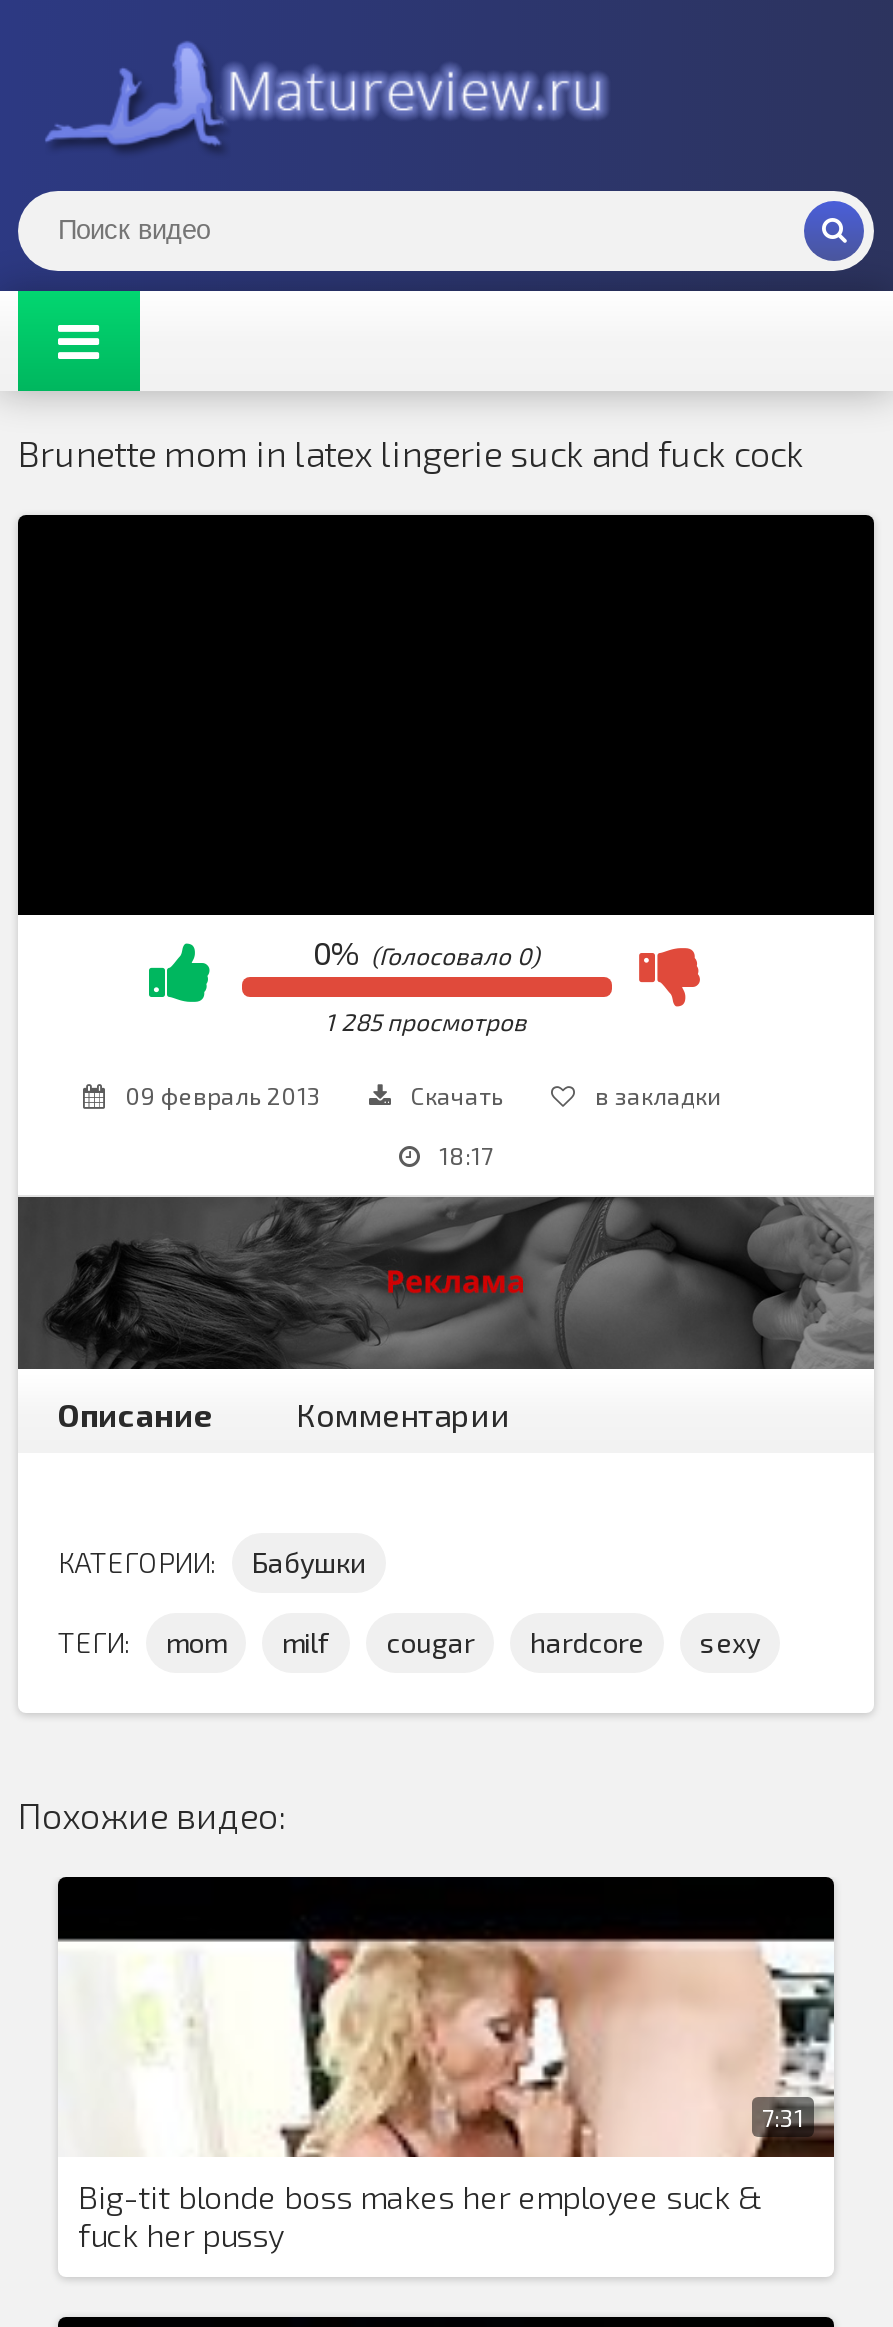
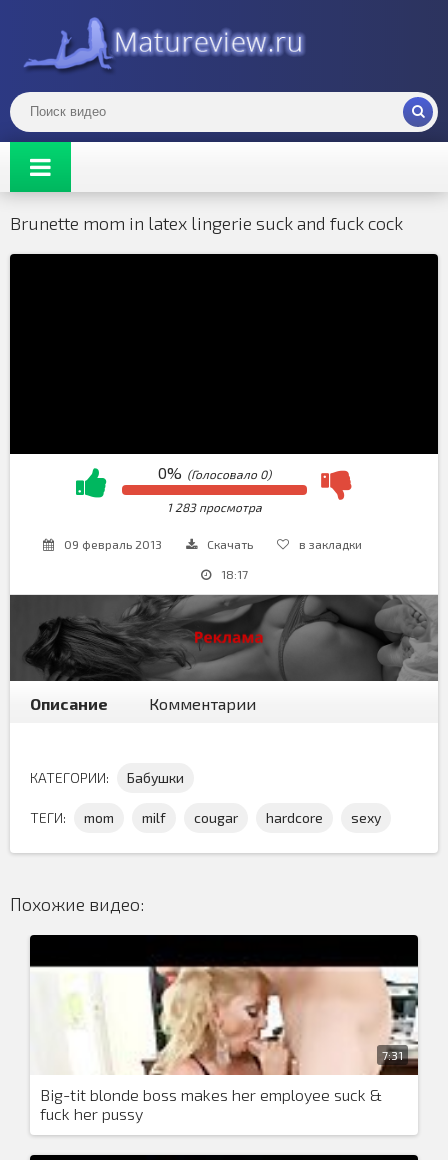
[325,1007,527,1035] 1 285 просмотров -> [166,500,261,514] 1 283 просмотра

